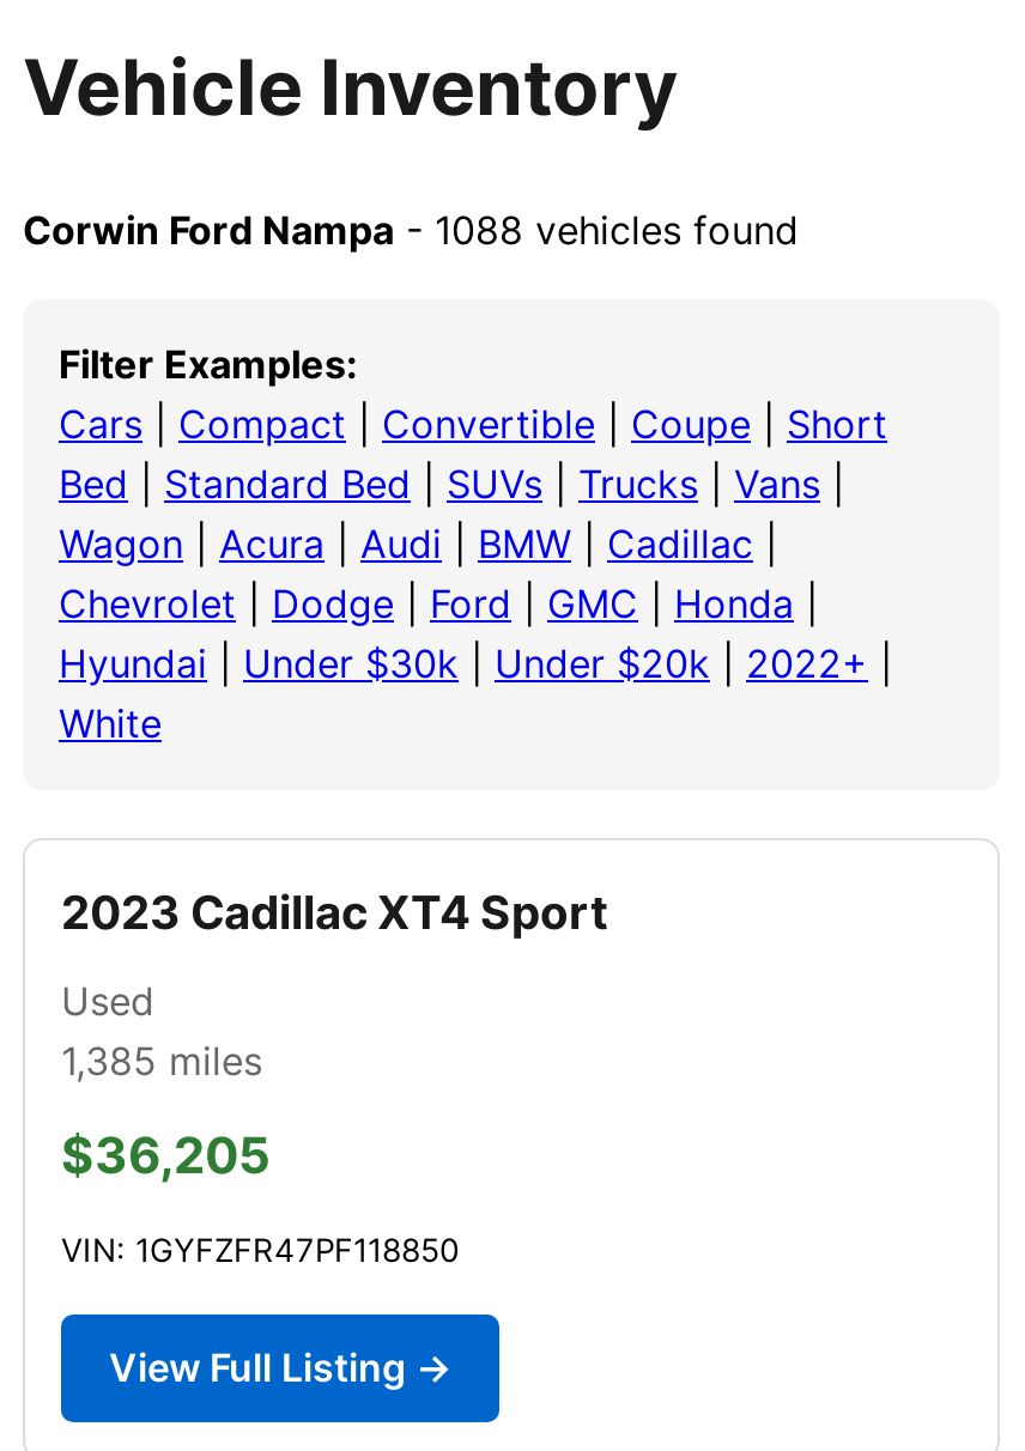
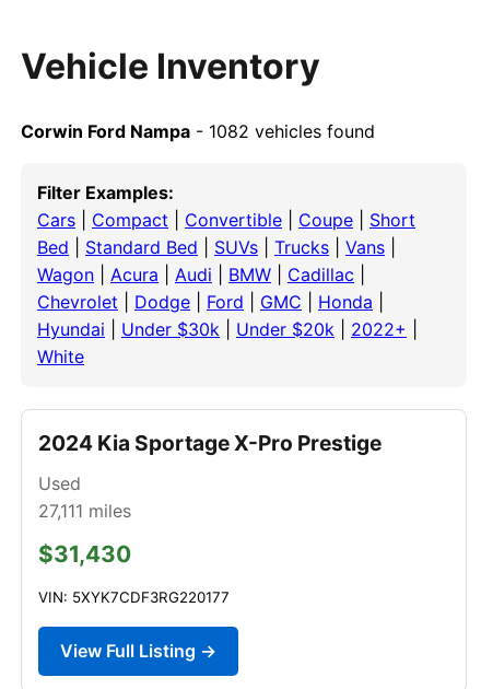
[23,206,799,254] Corwin Ford Nampa - 1088 vehicles found -> [21,120,375,142] Corwin Ford Nampa - 1082 vehicles found
[61,883,607,941] 2023 Cadillac XT4 Sport -> [38,430,382,456] 2024 Kia Sportage X-Pro Prestige
[61,1037,262,1084] 1,385 miles -> [38,500,131,522] 27,111 miles
[61,1125,269,1185] $36,205 -> [38,540,131,567] $31,430
[61,1230,459,1269] VIN: 1GYFZFR47PF118850 -> [38,588,230,606] VIN: 5XYK7CDF3RG220177

